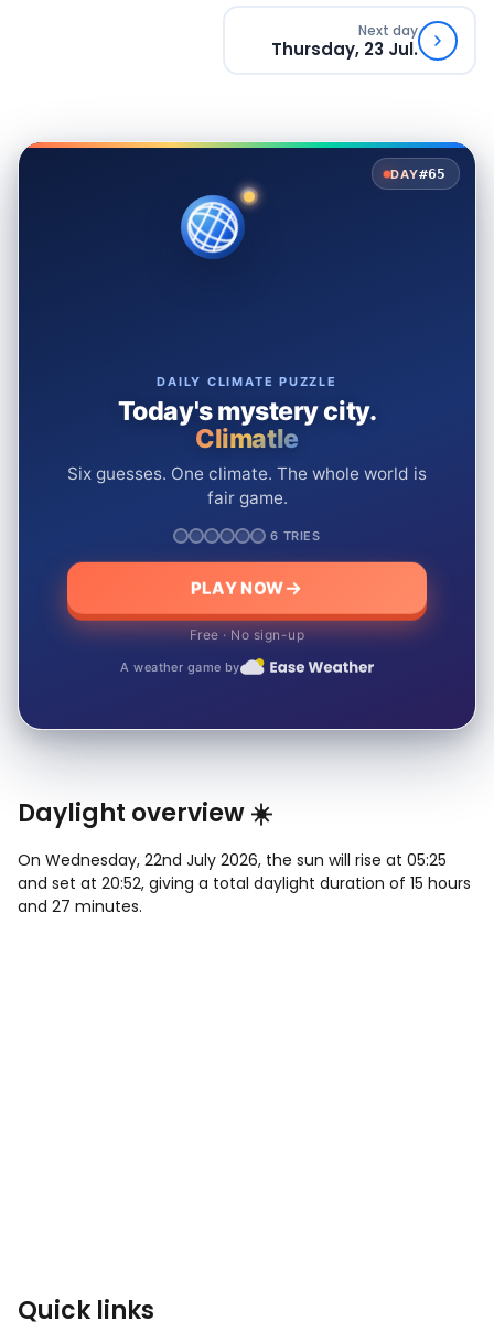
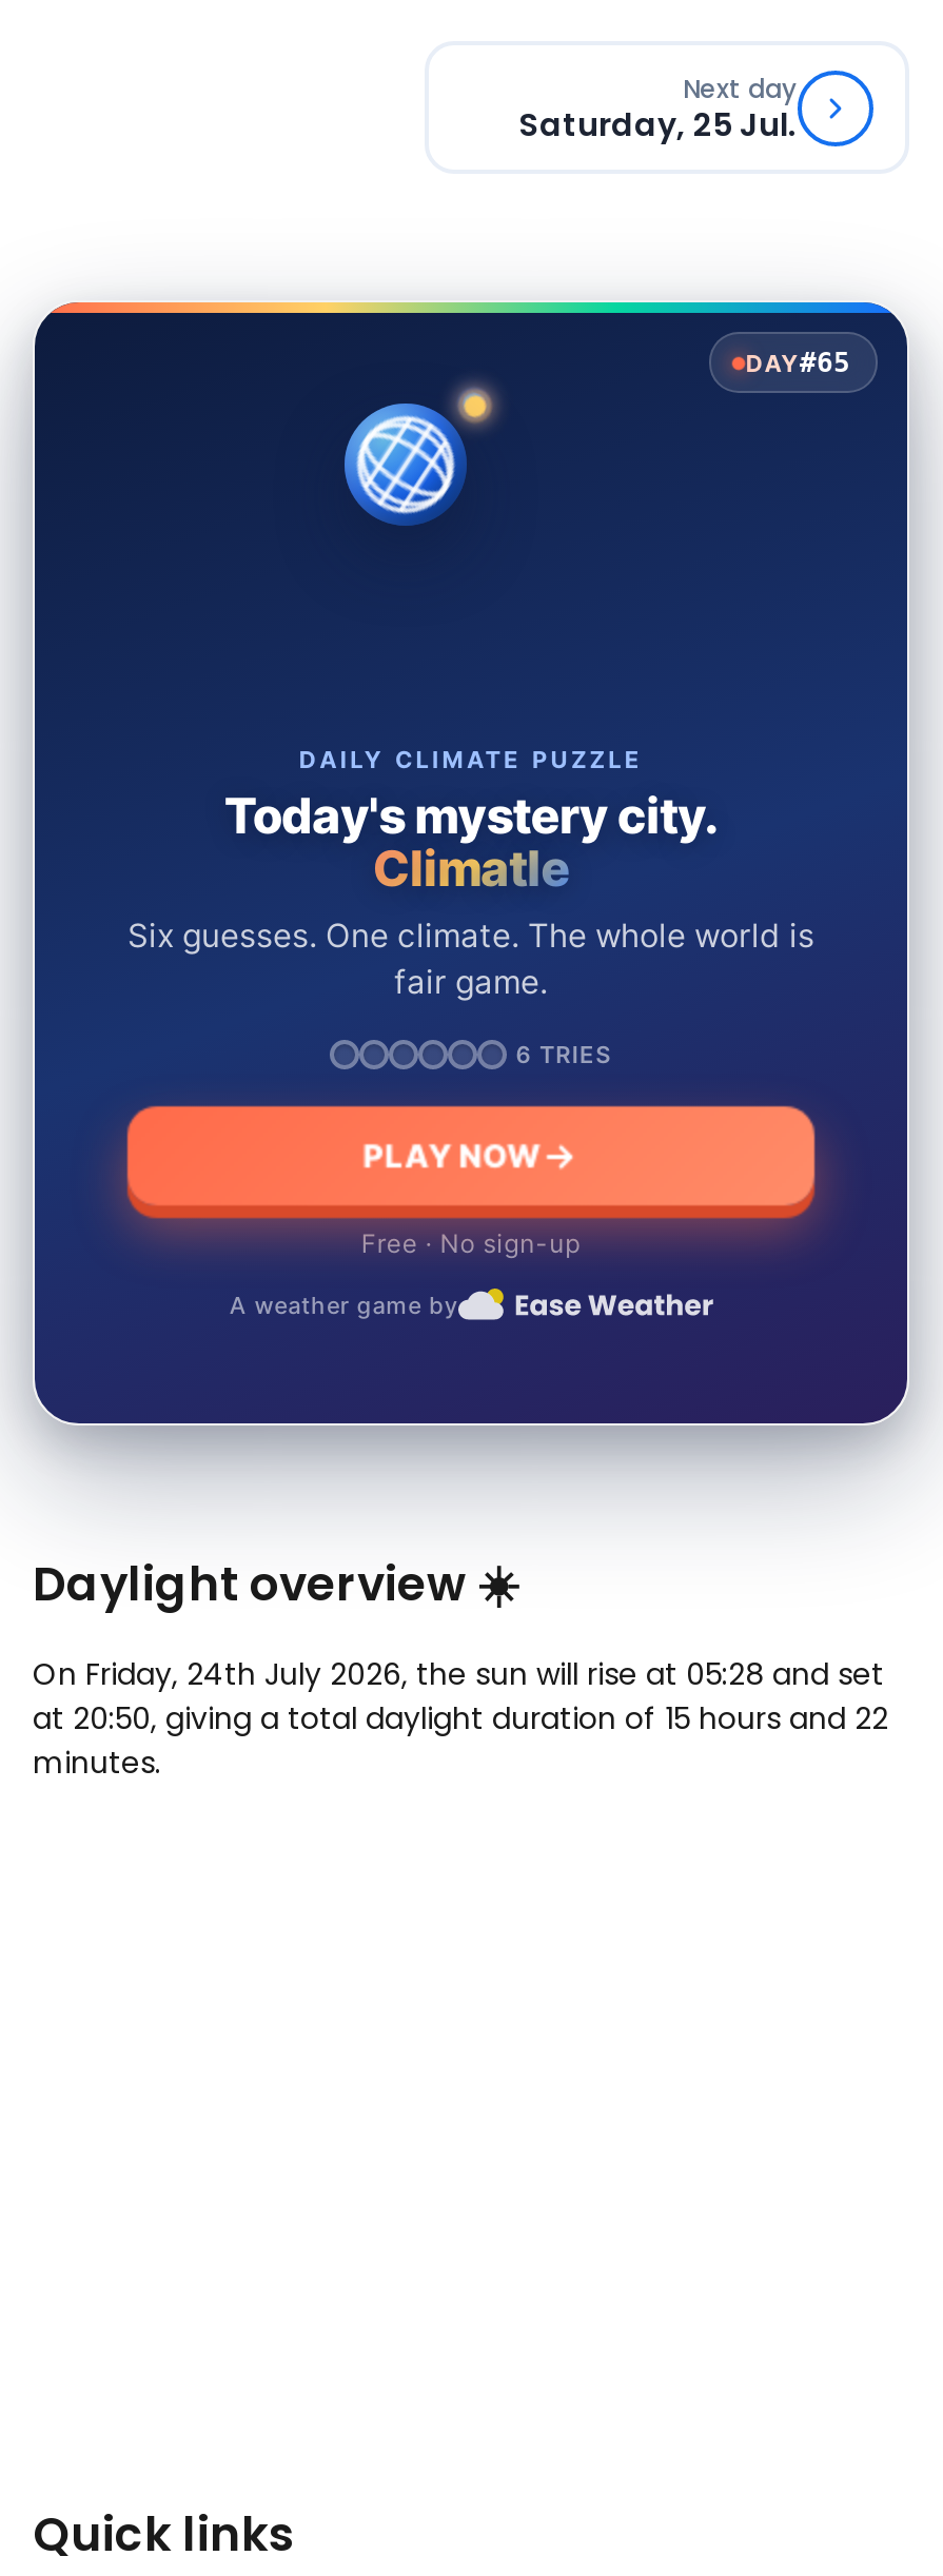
[271,37,417,60] Thursday, 23 Jul. -> [518,101,797,145] Saturday, 25 Jul.
[18,849,471,917] On Wednesday, 22nd July 2026, the sun will rise at 05:25 | and set at 20:52, giving a total daylight duration of 15 hours | and 27 minutes. -> [33,1653,888,1784] On Friday, 24th July 2026, the sun will rise at 05:28 and set | at 20:50, giving a total daylight duration of 15 hours and 22 | minutes.

